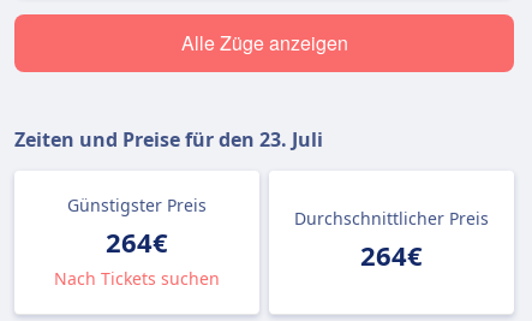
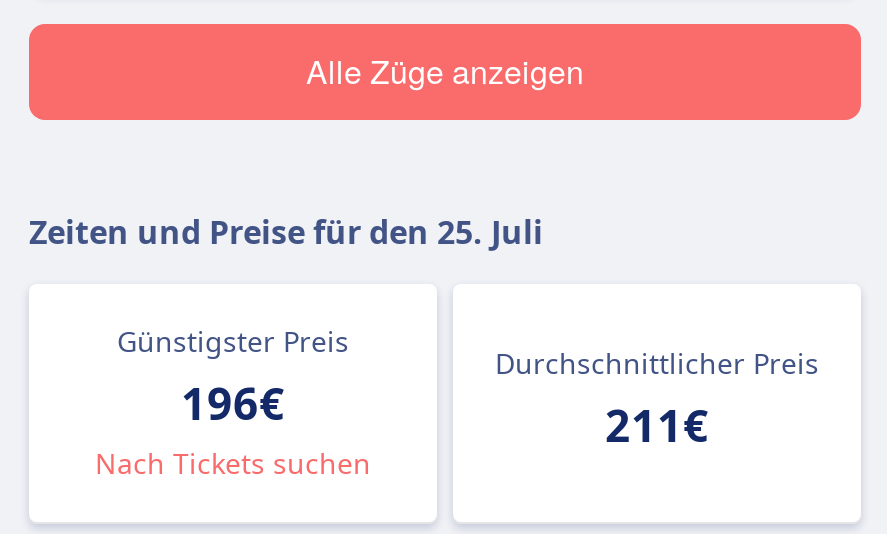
[14,126,323,153] Zeiten und Preise für den 23. Juli -> [29,210,543,254] Zeiten und Preise für den 25. Juli
[106,224,168,260] 264€ -> [181,372,285,432] 196€
[360,237,423,273] 264€ -> [605,394,709,454] 211€

